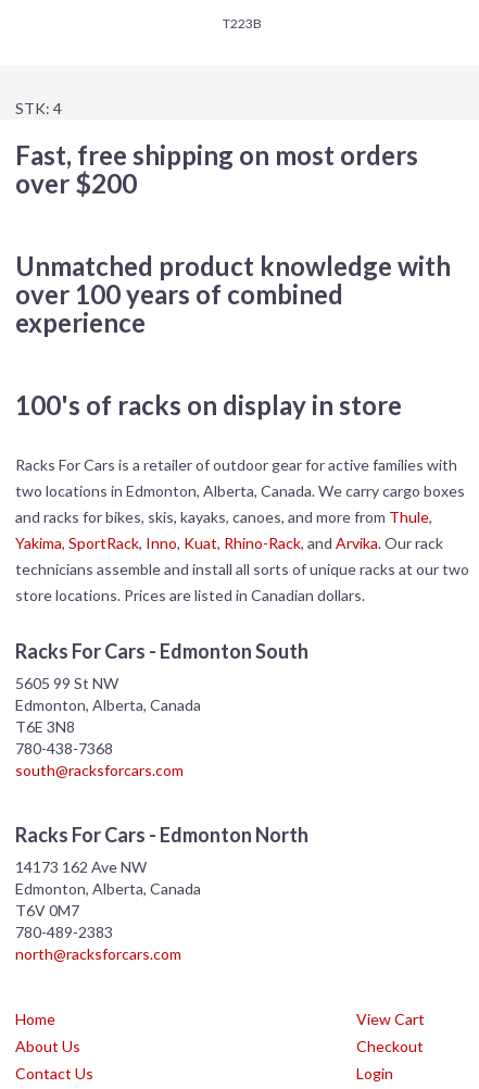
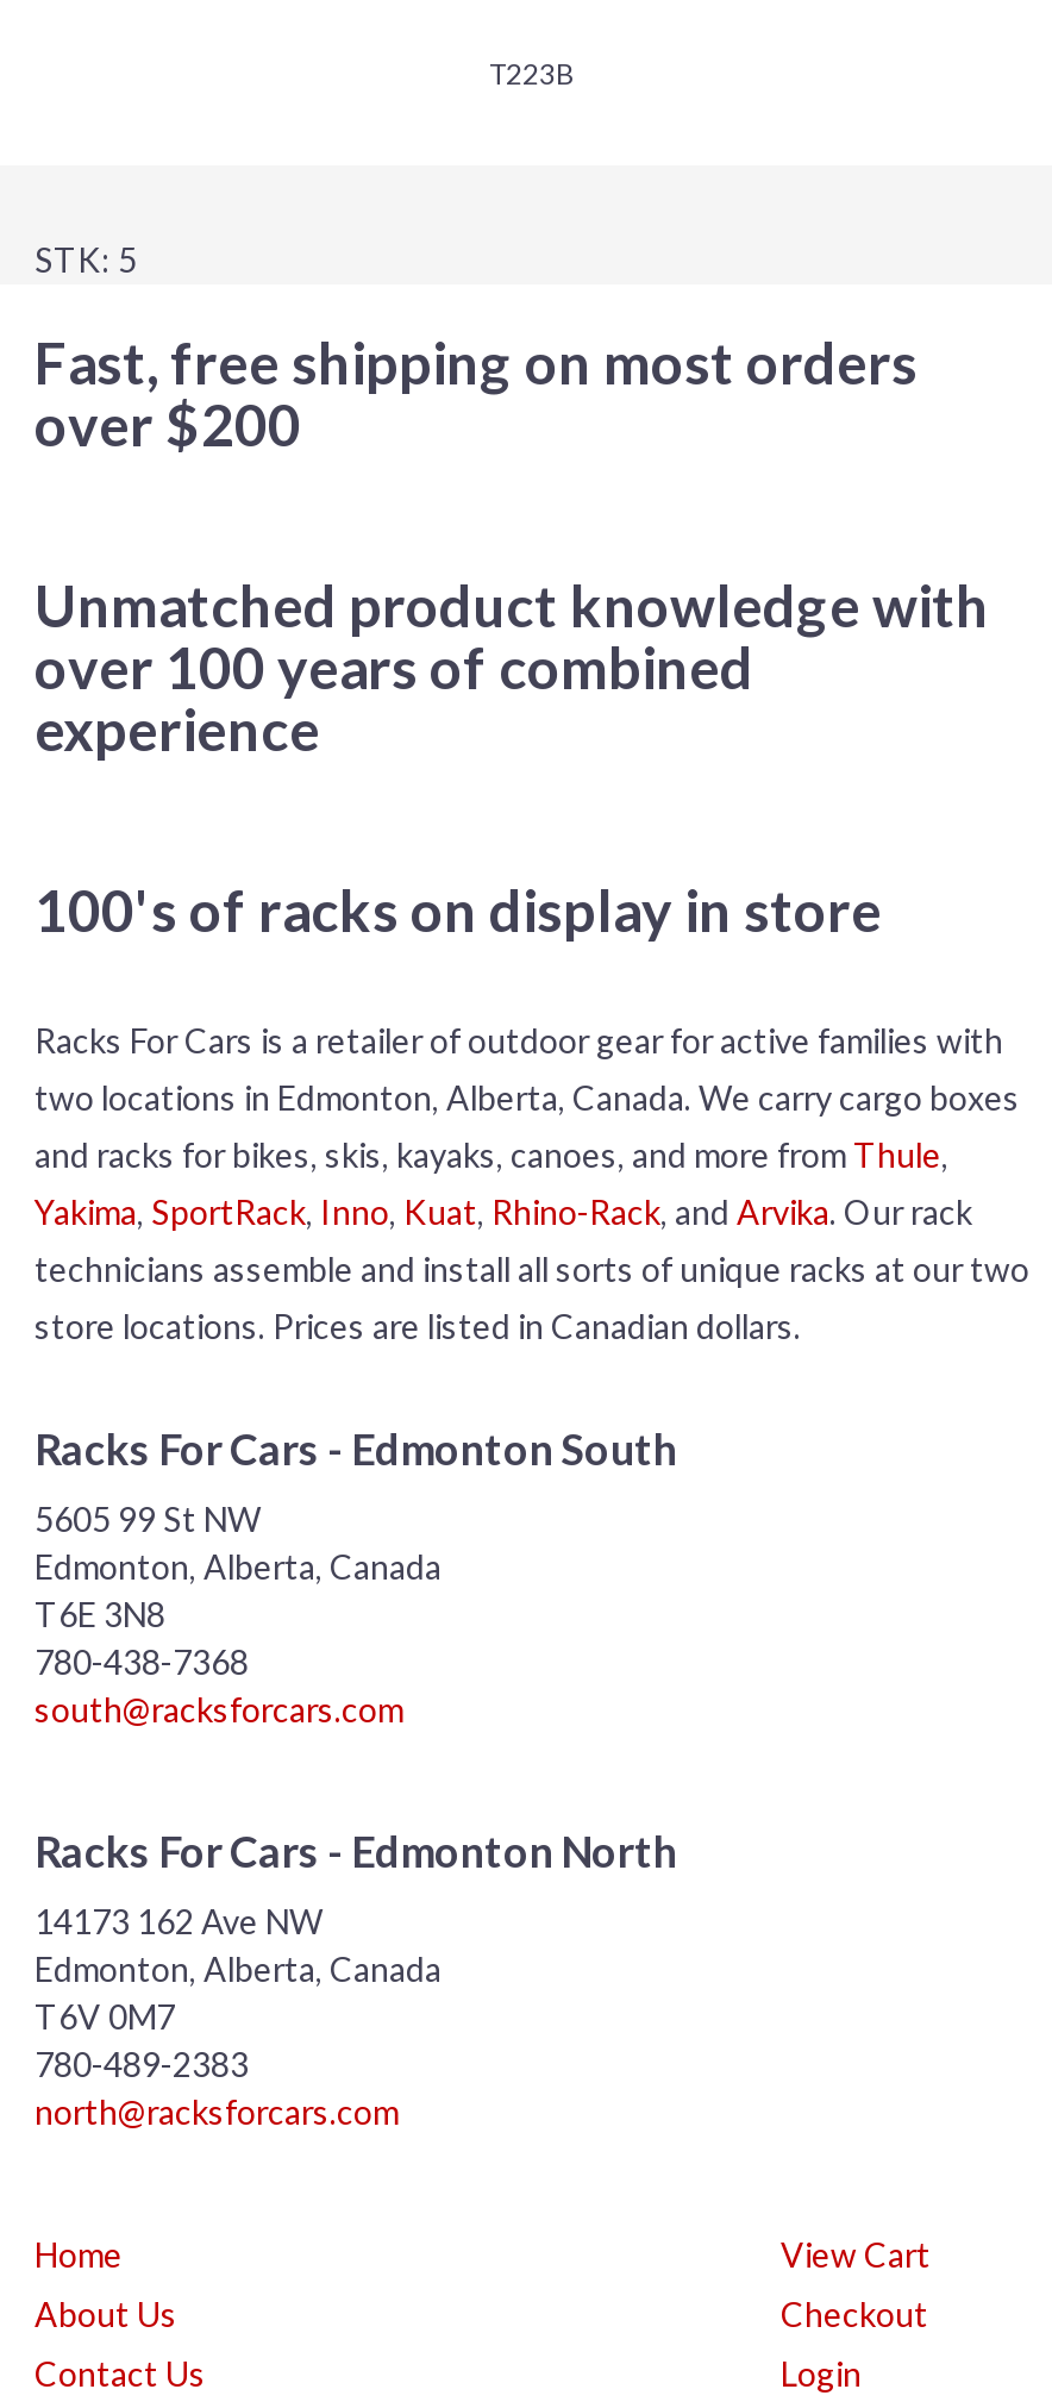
[15,99,62,118] STK: 4 -> [35,240,137,281] STK: 5

